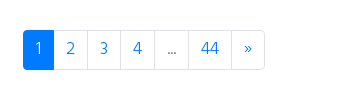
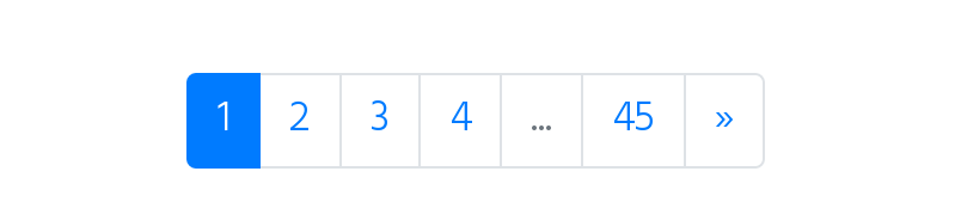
[201,35,219,64] 44 -> [612,85,655,154] 45

